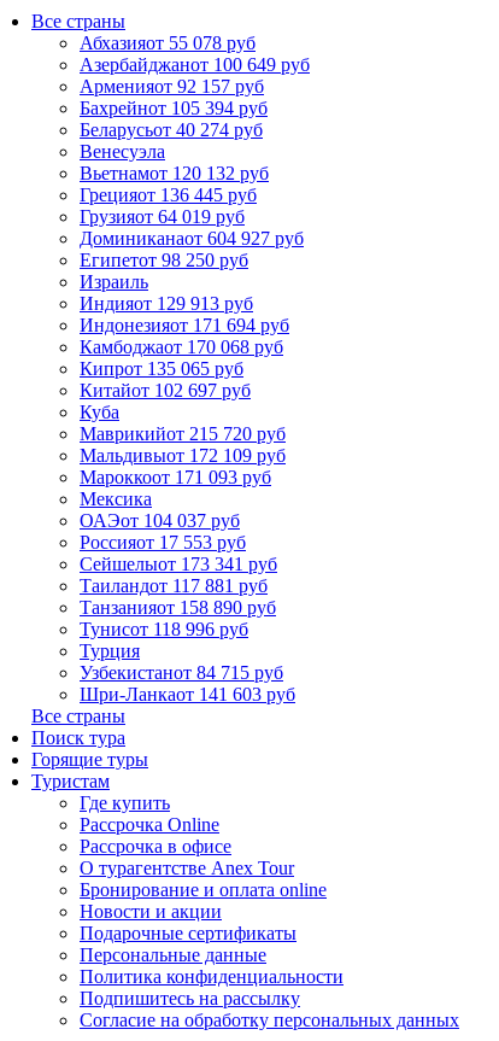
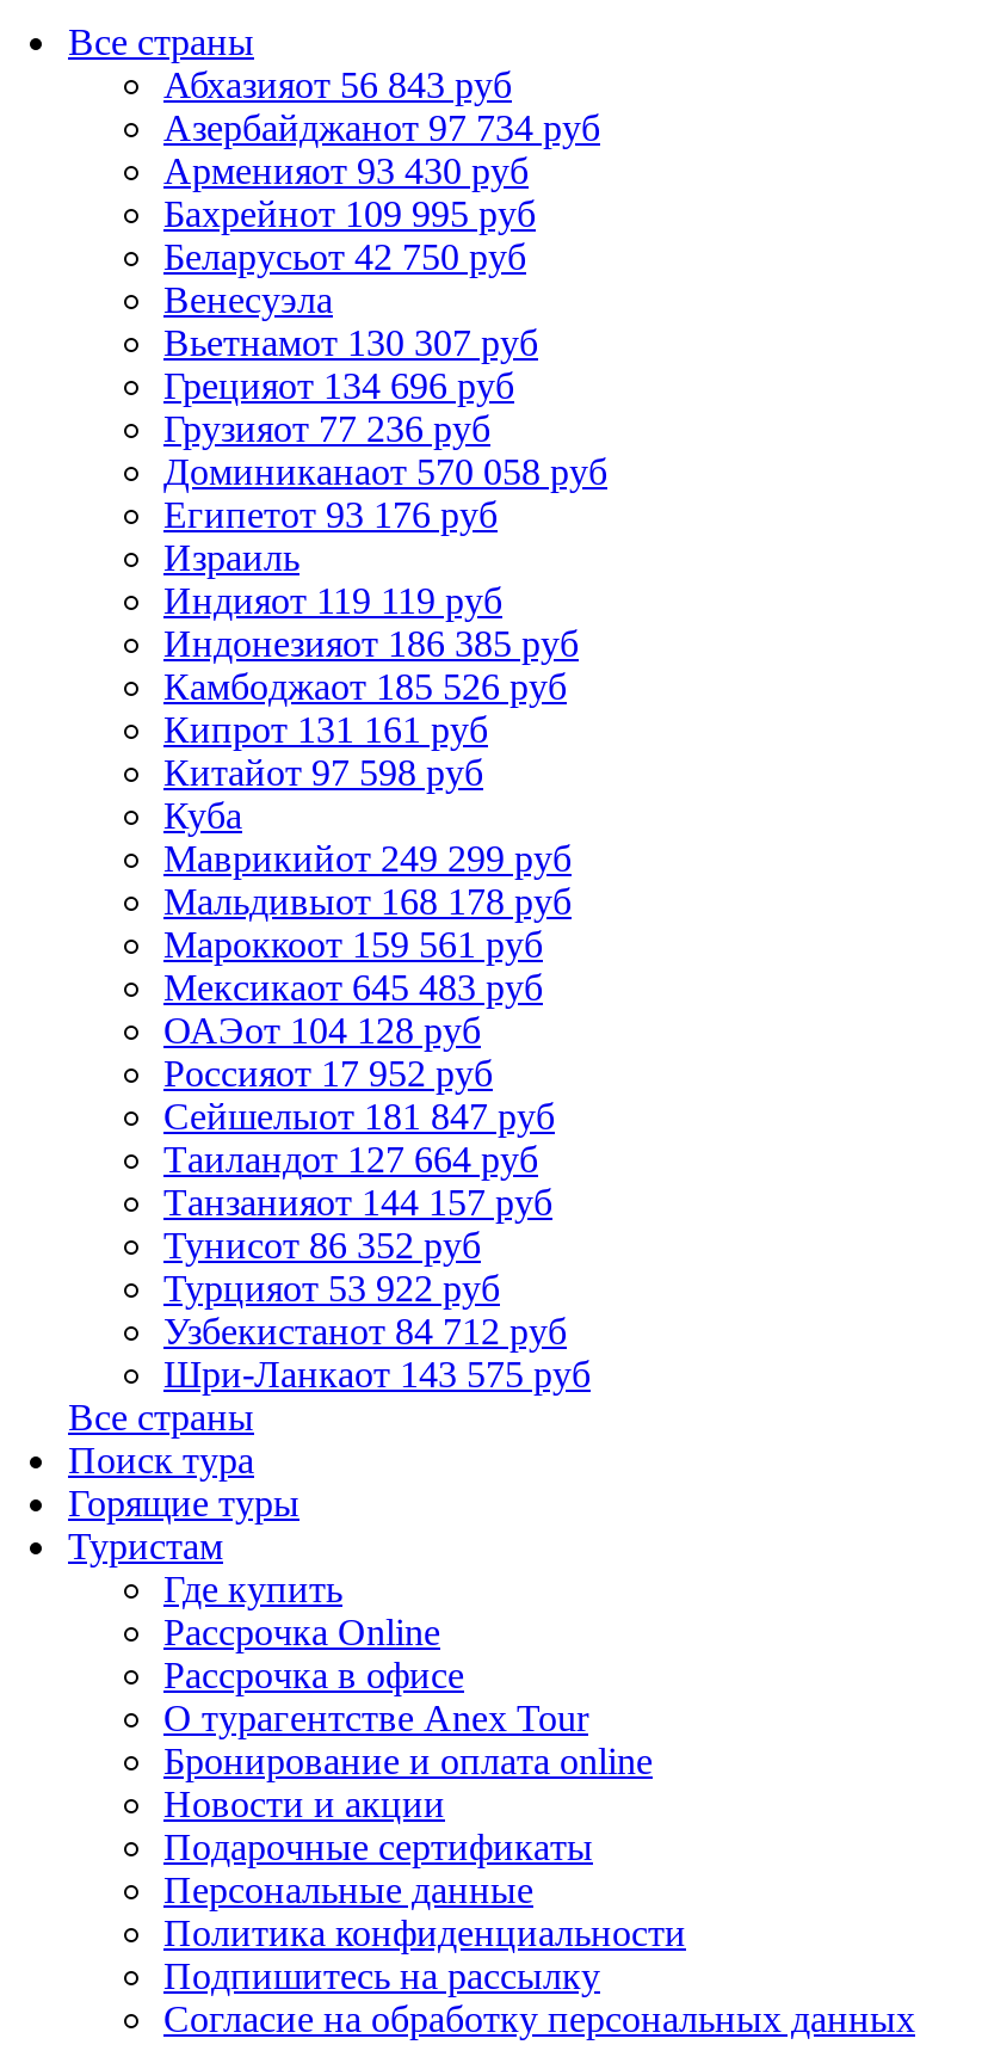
[80,33,256,53] Абхазияот 55 078 руб -> [163,64,512,105] Абхазияот 56 843 руб
[80,54,310,75] Азербайджанот 100 649 руб -> [163,107,600,148] Азербайджанот 97 734 руб
[80,76,264,97] Арменияот 92 157 руб -> [163,150,529,191] Арменияот 93 430 руб
[80,98,268,118] Бахрейнот 105 394 руб -> [163,193,536,234] Бахрейнот 109 995 руб
[80,119,263,140] Беларусьот 40 274 руб -> [163,236,526,277] Беларусьот 42 750 руб
[80,163,269,183] Вьетнамот 120 132 руб -> [163,322,538,363] Вьетнамот 130 307 руб
[80,185,257,205] Грецияот 136 445 руб -> [163,365,514,406] Грецияот 134 696 руб
[80,206,245,227] Грузияот 64 019 руб -> [163,408,490,449] Грузияот 77 236 руб
[80,228,304,248] Доминиканаот 604 927 руб -> [163,451,607,492] Доминиканаот 570 058 руб
[80,250,248,270] Египетот 98 250 руб -> [163,494,498,535] Египетот 93 176 руб
[80,293,253,314] Индияот 129 913 руб -> [163,580,502,621] Индияот 119 119 руб
[80,315,289,335] Индонезияот 171 694 руб -> [163,623,579,664] Индонезияот 186 385 руб
[80,337,283,357] Камбоджаот 170 068 руб -> [163,666,567,707] Камбоджаот 185 526 руб
[80,358,243,379] Кипрот 135 065 руб -> [163,709,488,750] Кипрот 131 161 руб
[80,380,251,400] Китайот 102 697 руб -> [163,752,483,793] Китайот 97 598 руб
[80,423,295,704] Маврикийот 215 720 руб | Мальдивыот 172 109 руб | Мароккоот 171 093 руб | Мексика | ОАЭот 104 037 руб | Россияот 17 553 руб | Сейшелыот 173 341 руб | Таиландот 117 881 руб | Танзанияот 158 890 руб | Тунисот 118 996 руб | Турция | Узбекистанот 84 715 руб | Шри-Ланкаот 141 603 руб -> [163,838,591,1394] Маврикийот 249 299 руб | Мальдивыот 168 178 руб | Мароккоот 159 561 руб | Мексикаот 645 483 руб | ОАЭот 104 128 руб | Россияот 17 952 руб | Сейшелыот 181 847 руб | Таиландот 127 664 руб | Танзанияот 144 157 руб | Тунисот 86 352 руб | Турцияот 53 922 руб | Узбекистанот 84 712 руб | Шри-Ланкаот 143 575 руб

